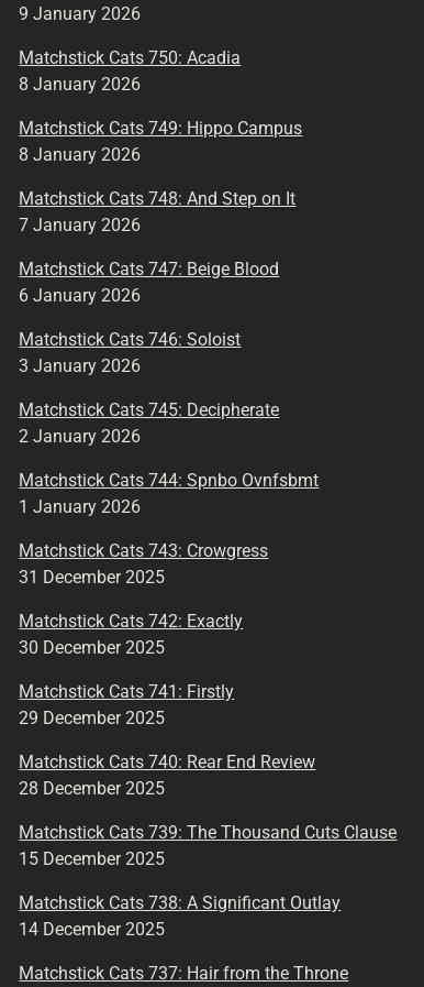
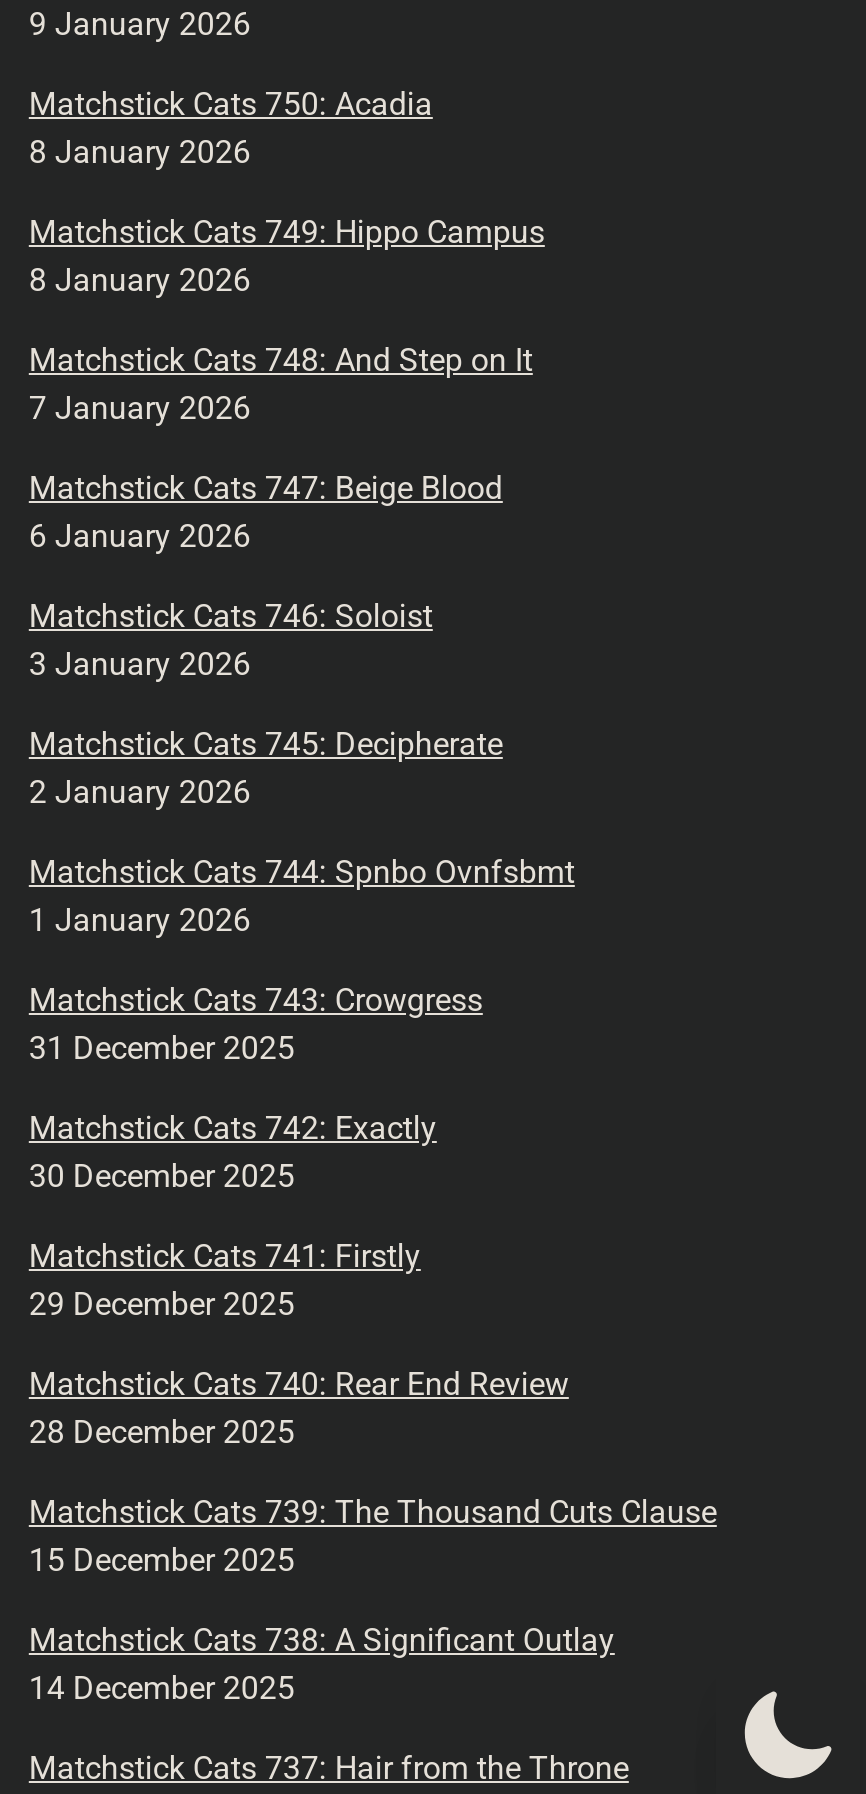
none -> [742,1688,834,1782] [image]

